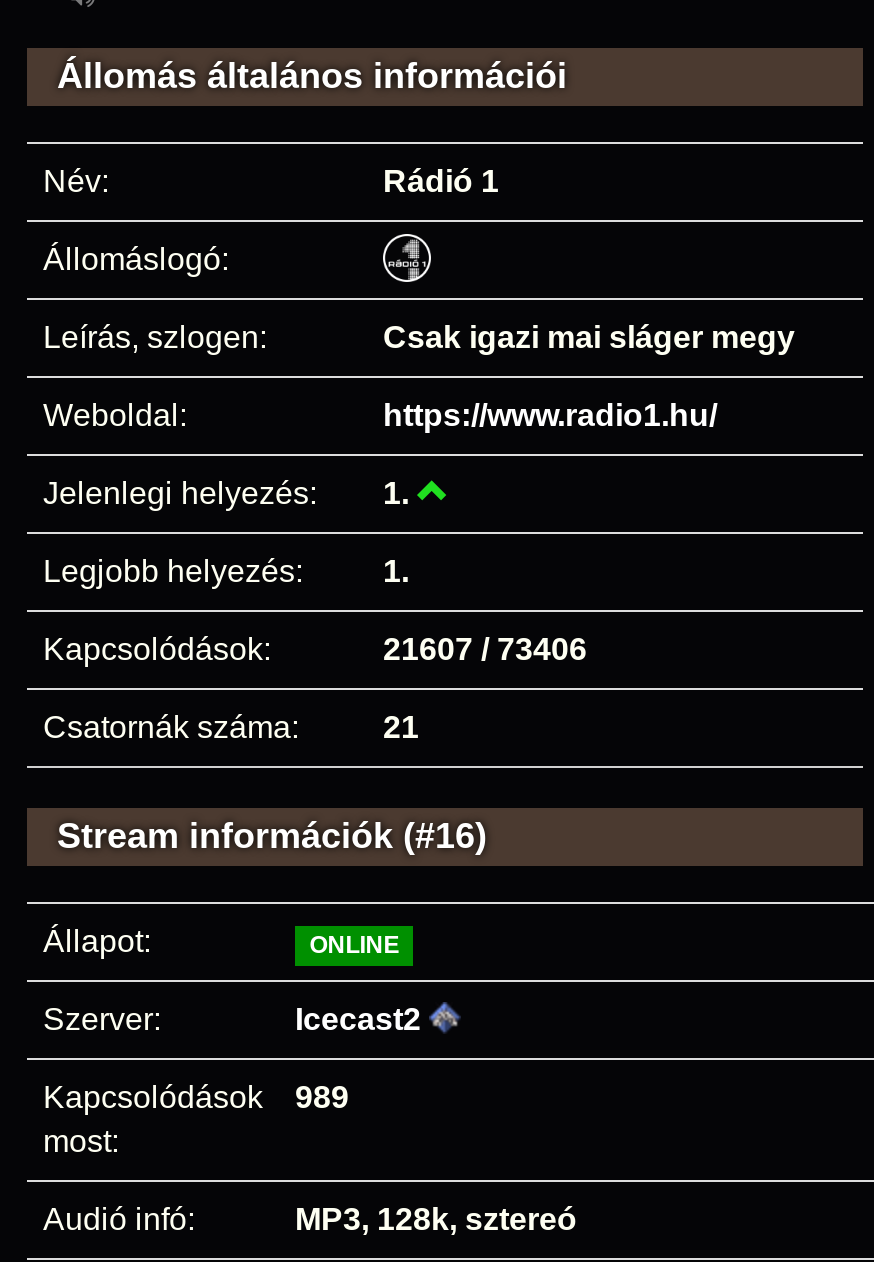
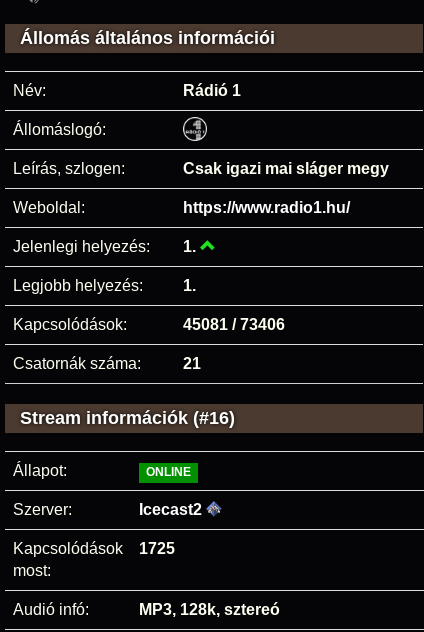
[383,632,587,666] 21607 / 73406 -> [183,316,285,333] 45081 / 73406
[43,1080,349,1114] Kapcsolódások 989 -> [13,540,175,557] Kapcsolódások 1725

